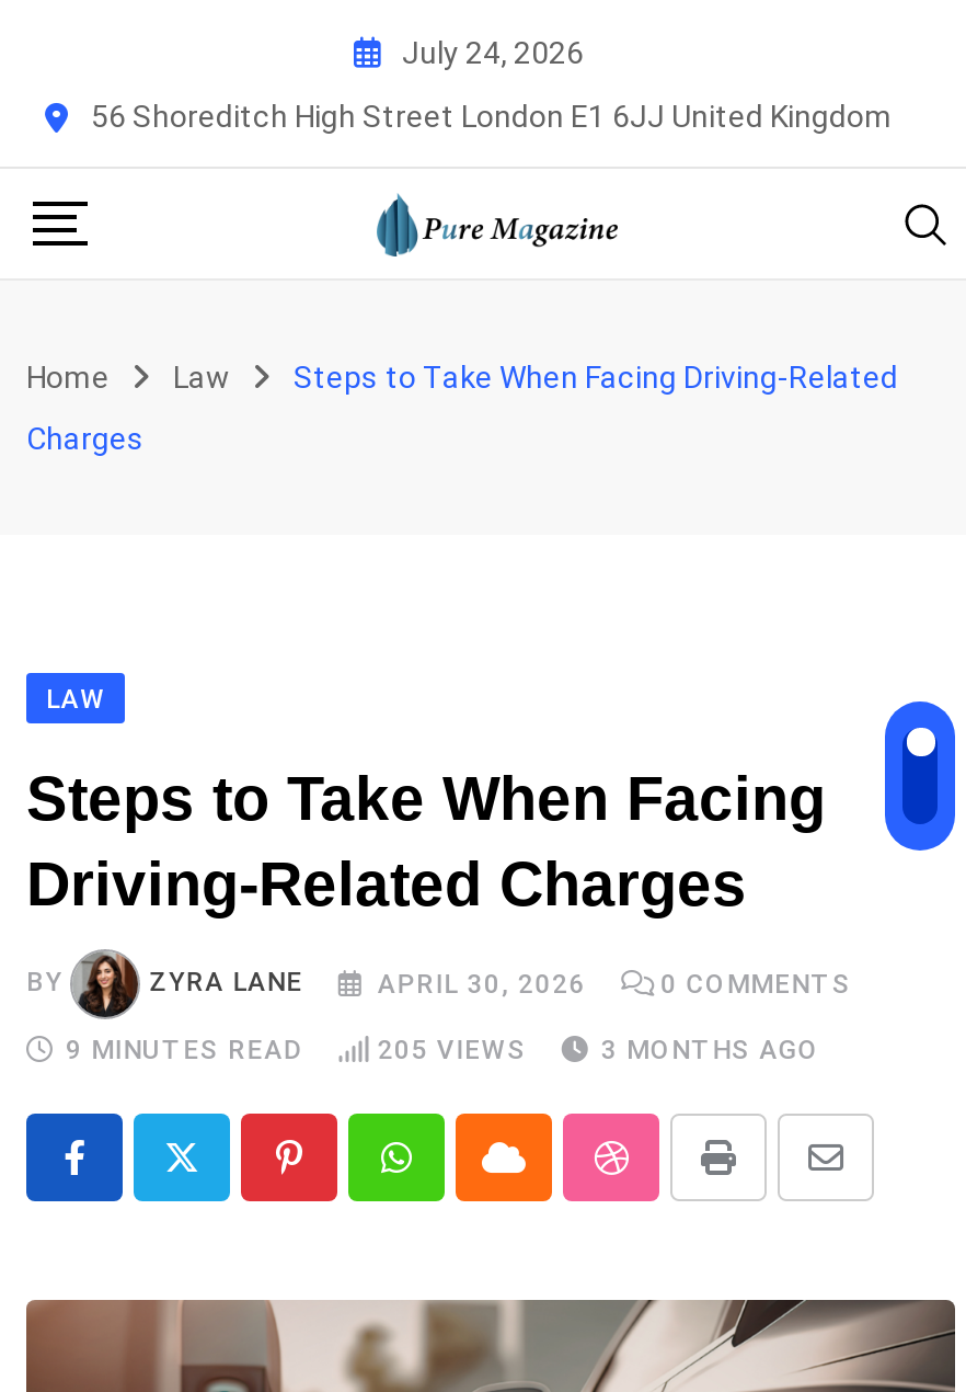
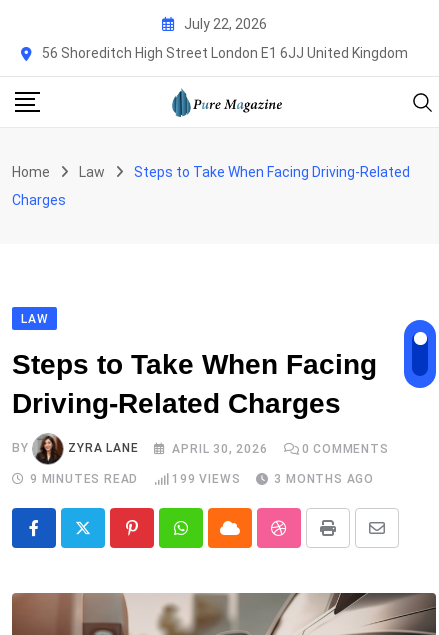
[402,34,584,69] July 24, 2026 -> [183,15,266,31] July 22, 2026
[377,1035,527,1066] 205 VIEWS -> [172,472,240,486] 199 VIEWS

